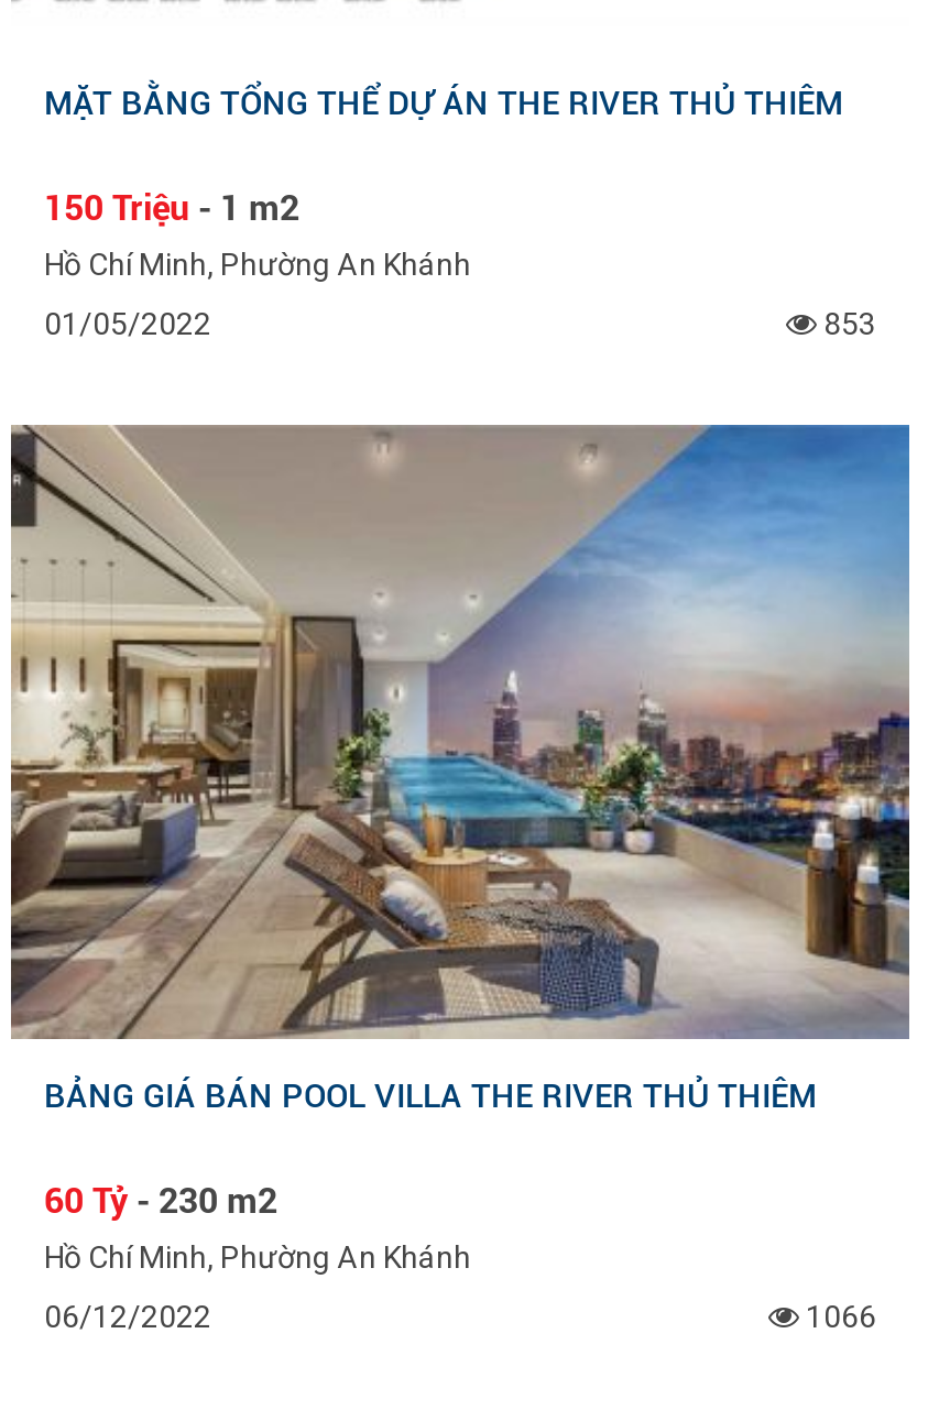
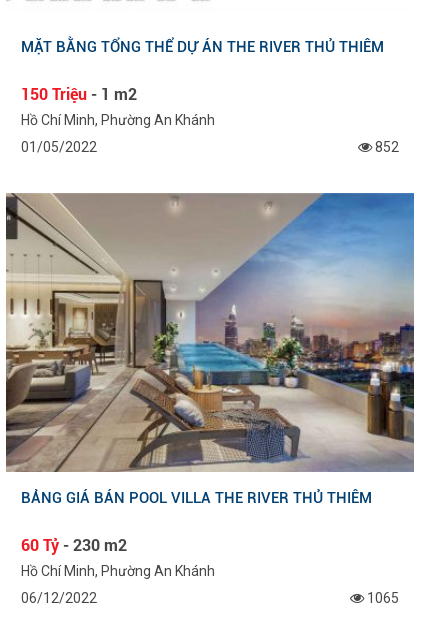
[817,306,876,341] 853 -> [372,139,399,155] 852
[799,1299,876,1334] 1066 -> [364,590,399,606] 1065

